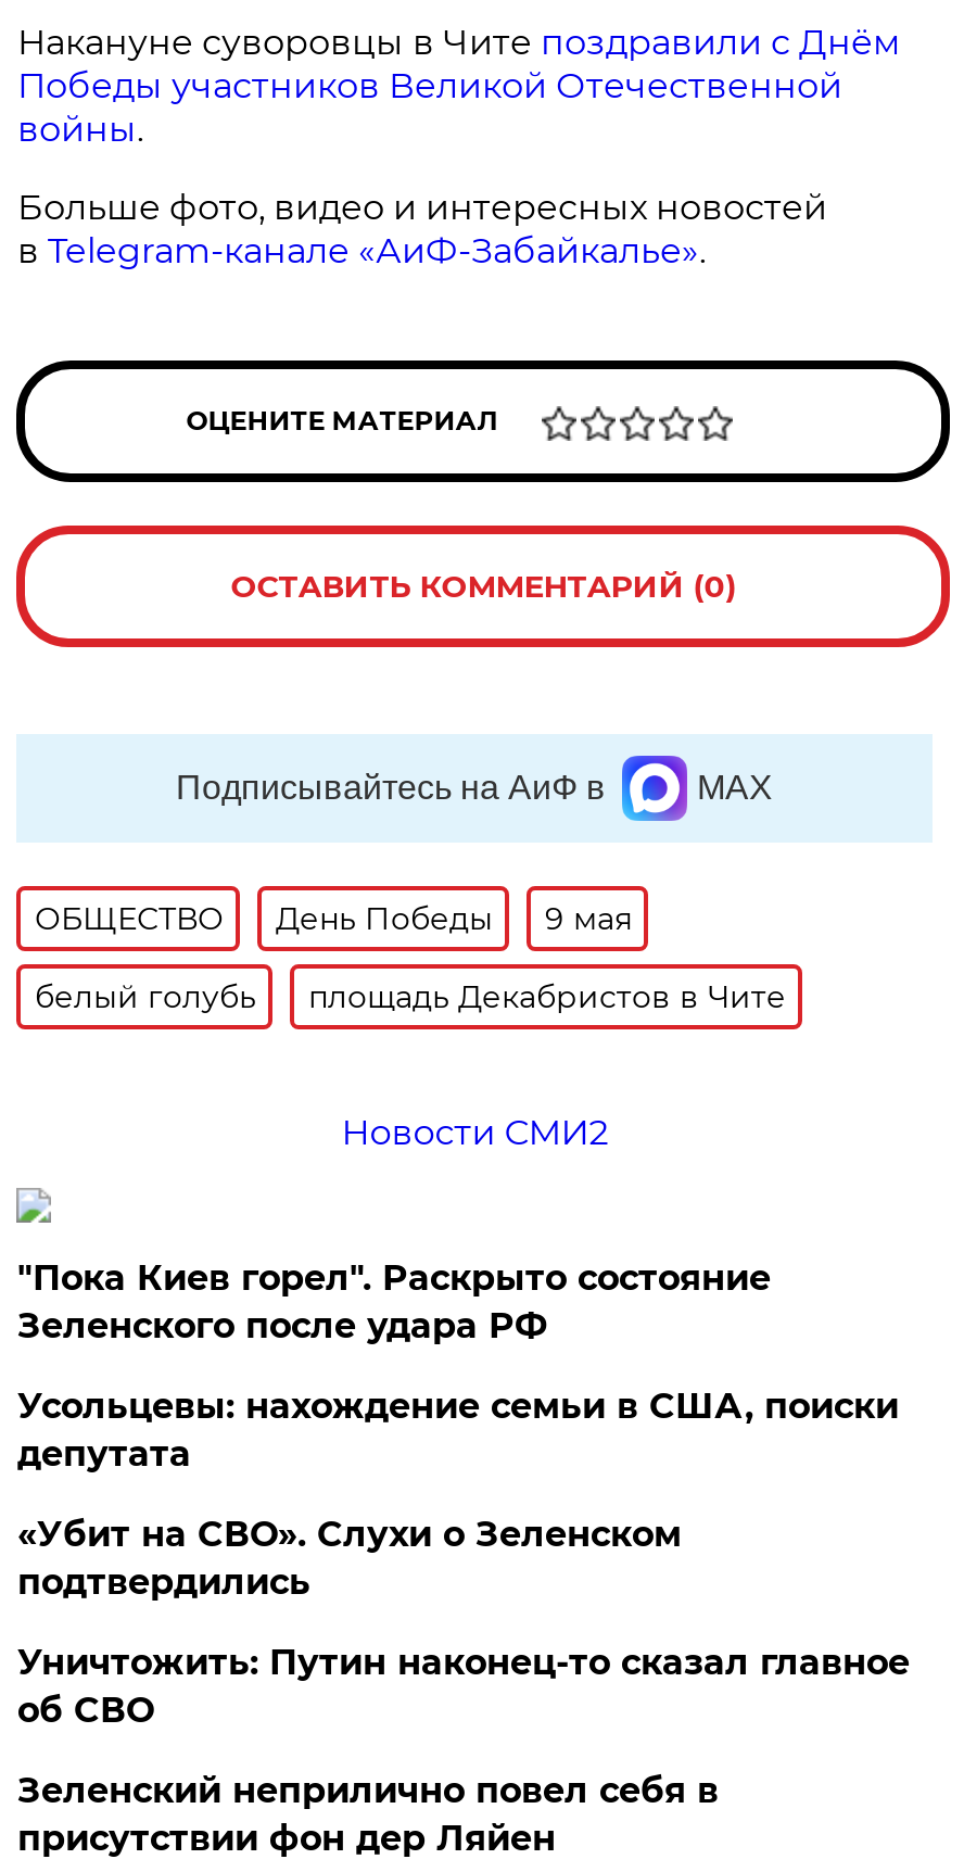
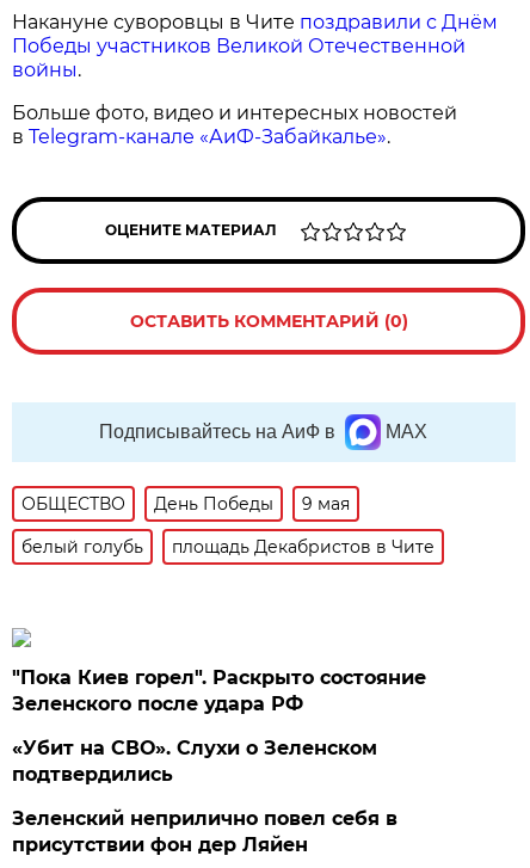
[341,1112,608,1153] Новости СМИ2 -> none
[17,1386,899,1475] Усольцевы: нахождение семьи в США, поиски | депутата -> none
[17,1642,910,1731] Уничтожить: Путин наконец-то сказал главное | об СВО -> none

